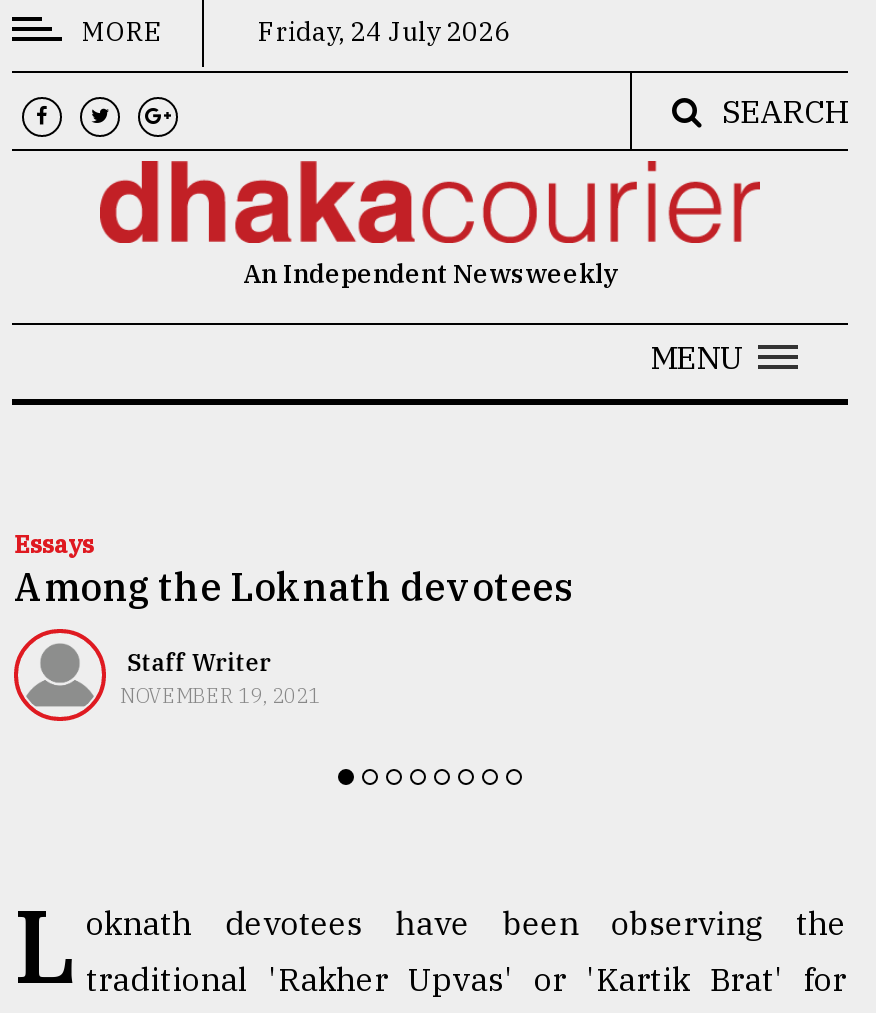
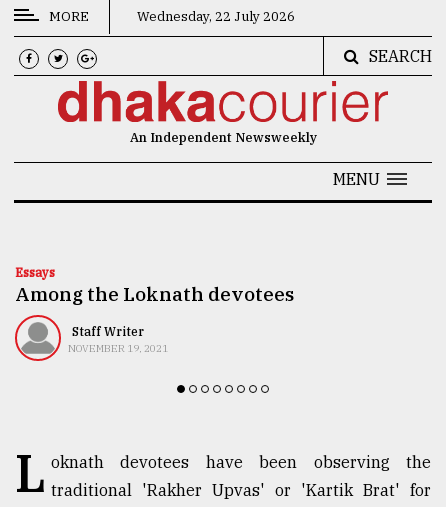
[252,15,510,49] Friday, 24 July 2026 -> [134,8,295,25] Wednesday, 22 July 2026

